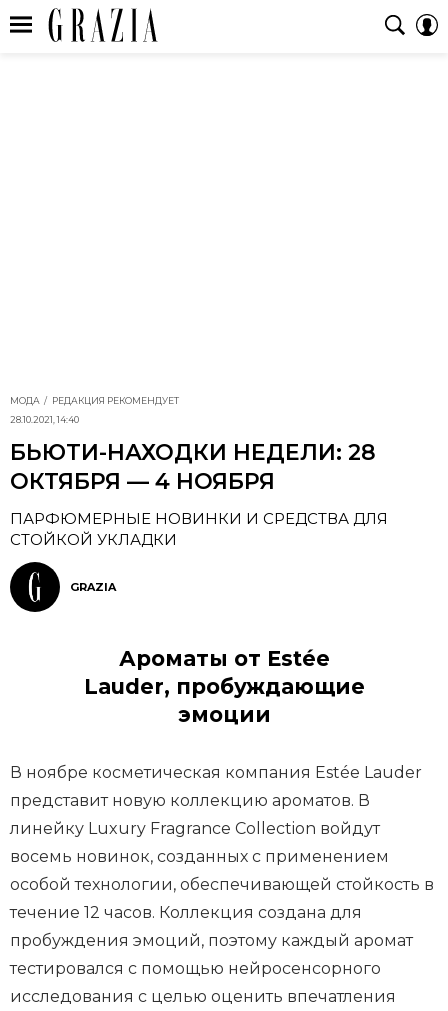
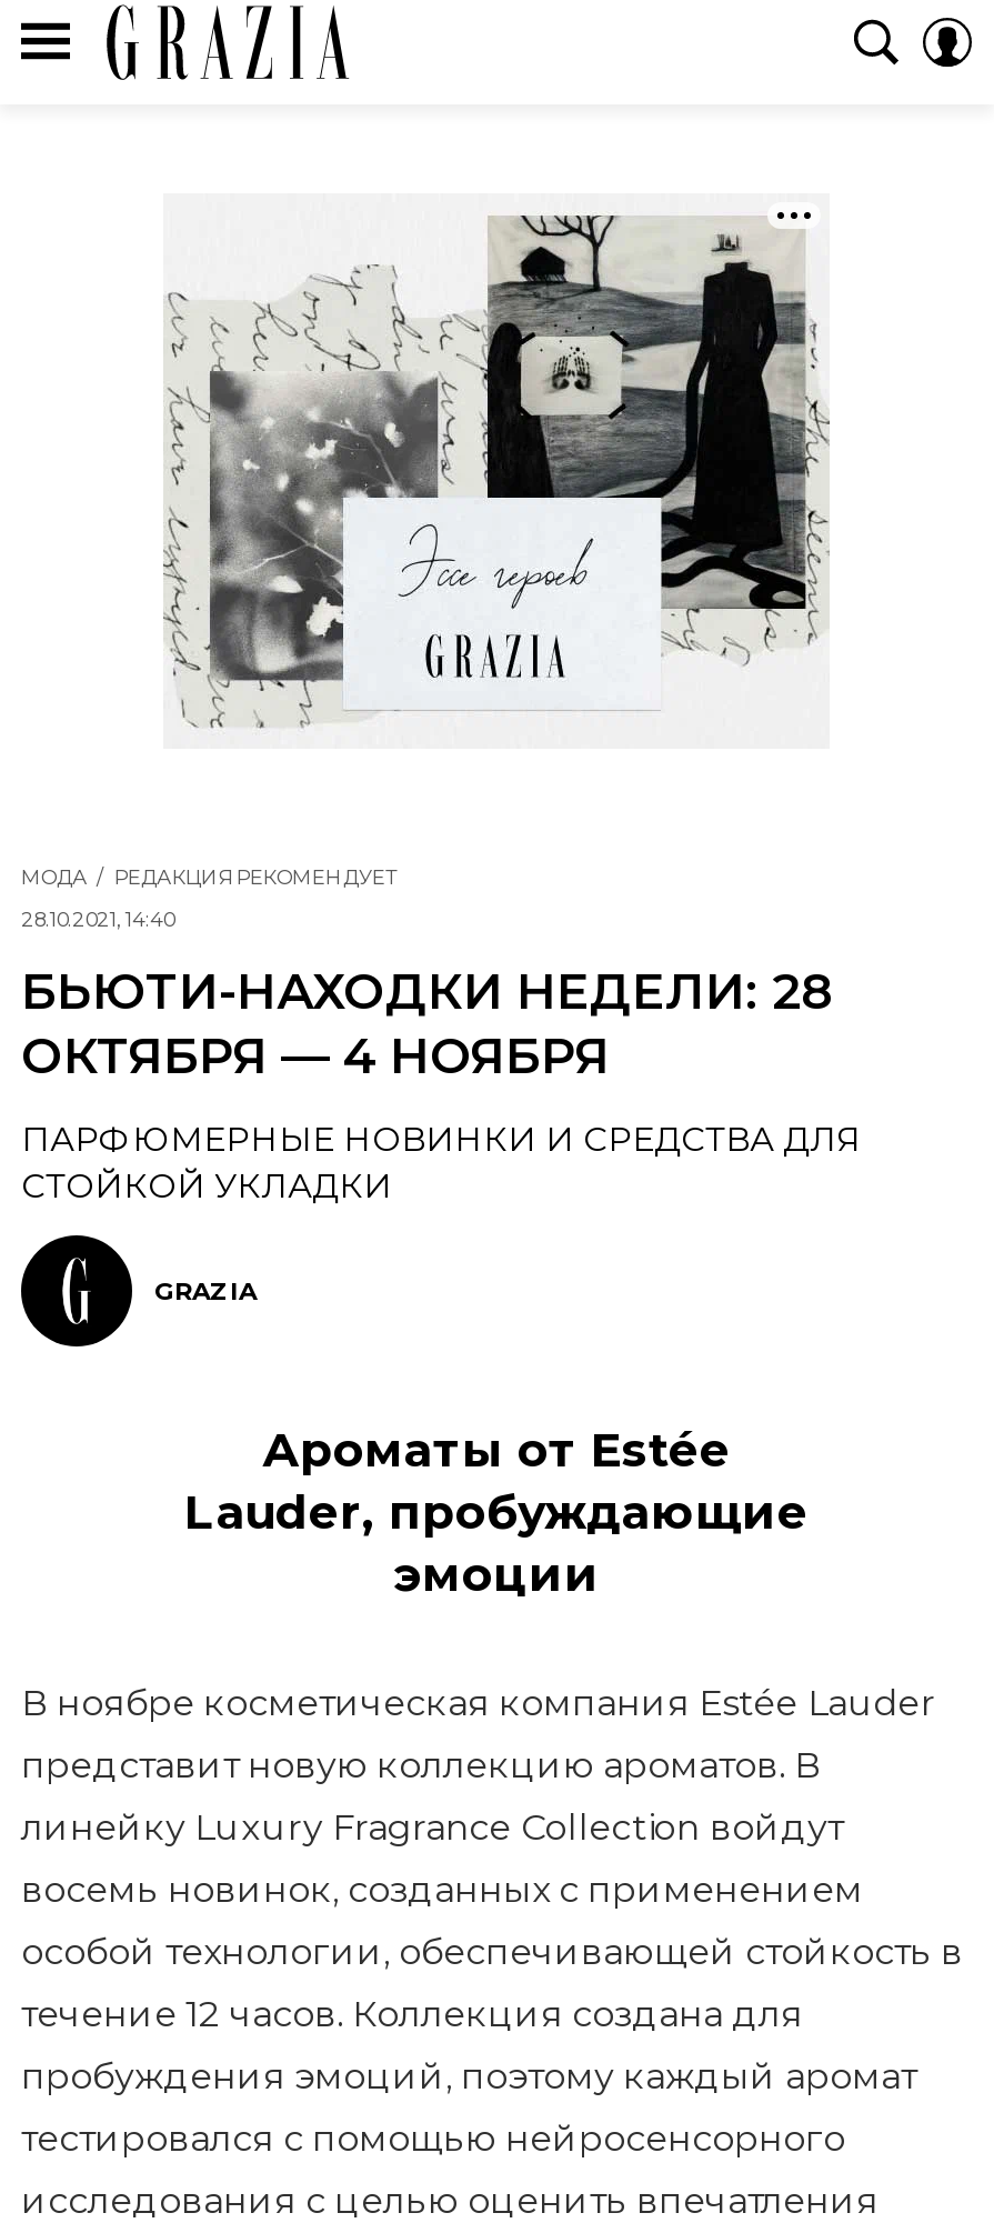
none -> [163,211,830,731] [image]

